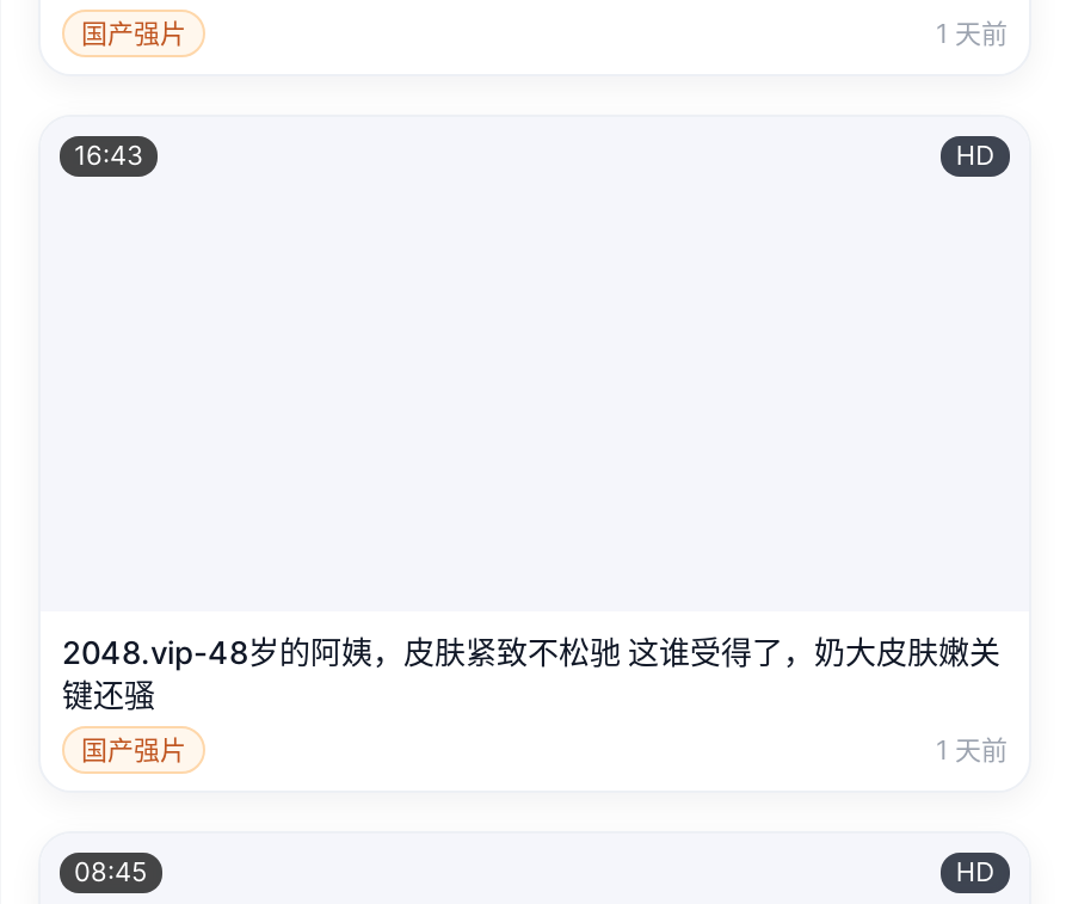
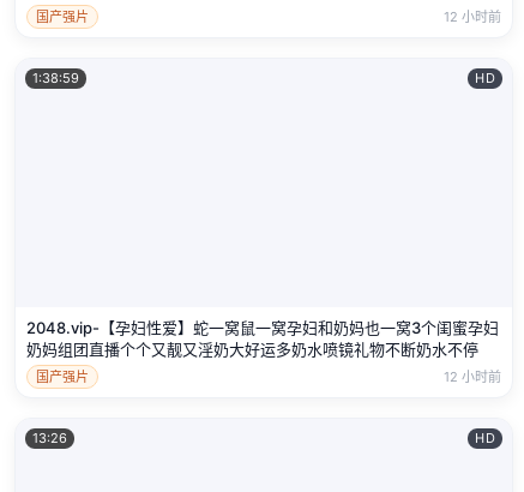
[936,16,1008,49] 1 天前 -> [444,8,501,25] 12 小时前
[74,138,143,171] 16:43 -> [32,69,79,86] 1:38:59
[62,632,1000,713] 2048.vip-48岁的阿姨，皮肤紧致不松驰 这谁受得了，奶大皮肤嫩关 | 键还骚 -> [26,318,499,358] 2048.vip-【孕妇性爱】蛇一窝鼠一窝孕妇和奶妈也一窝3个闺蜜孕妇 | 奶妈组团直播个个又靓又淫奶大好运多奶水喷镜礼物不断奶水不停
[936,732,1008,766] 1 天前 -> [444,368,501,385] 12 小时前
[74,854,148,888] 08:45 -> [32,429,67,446] 13:26

